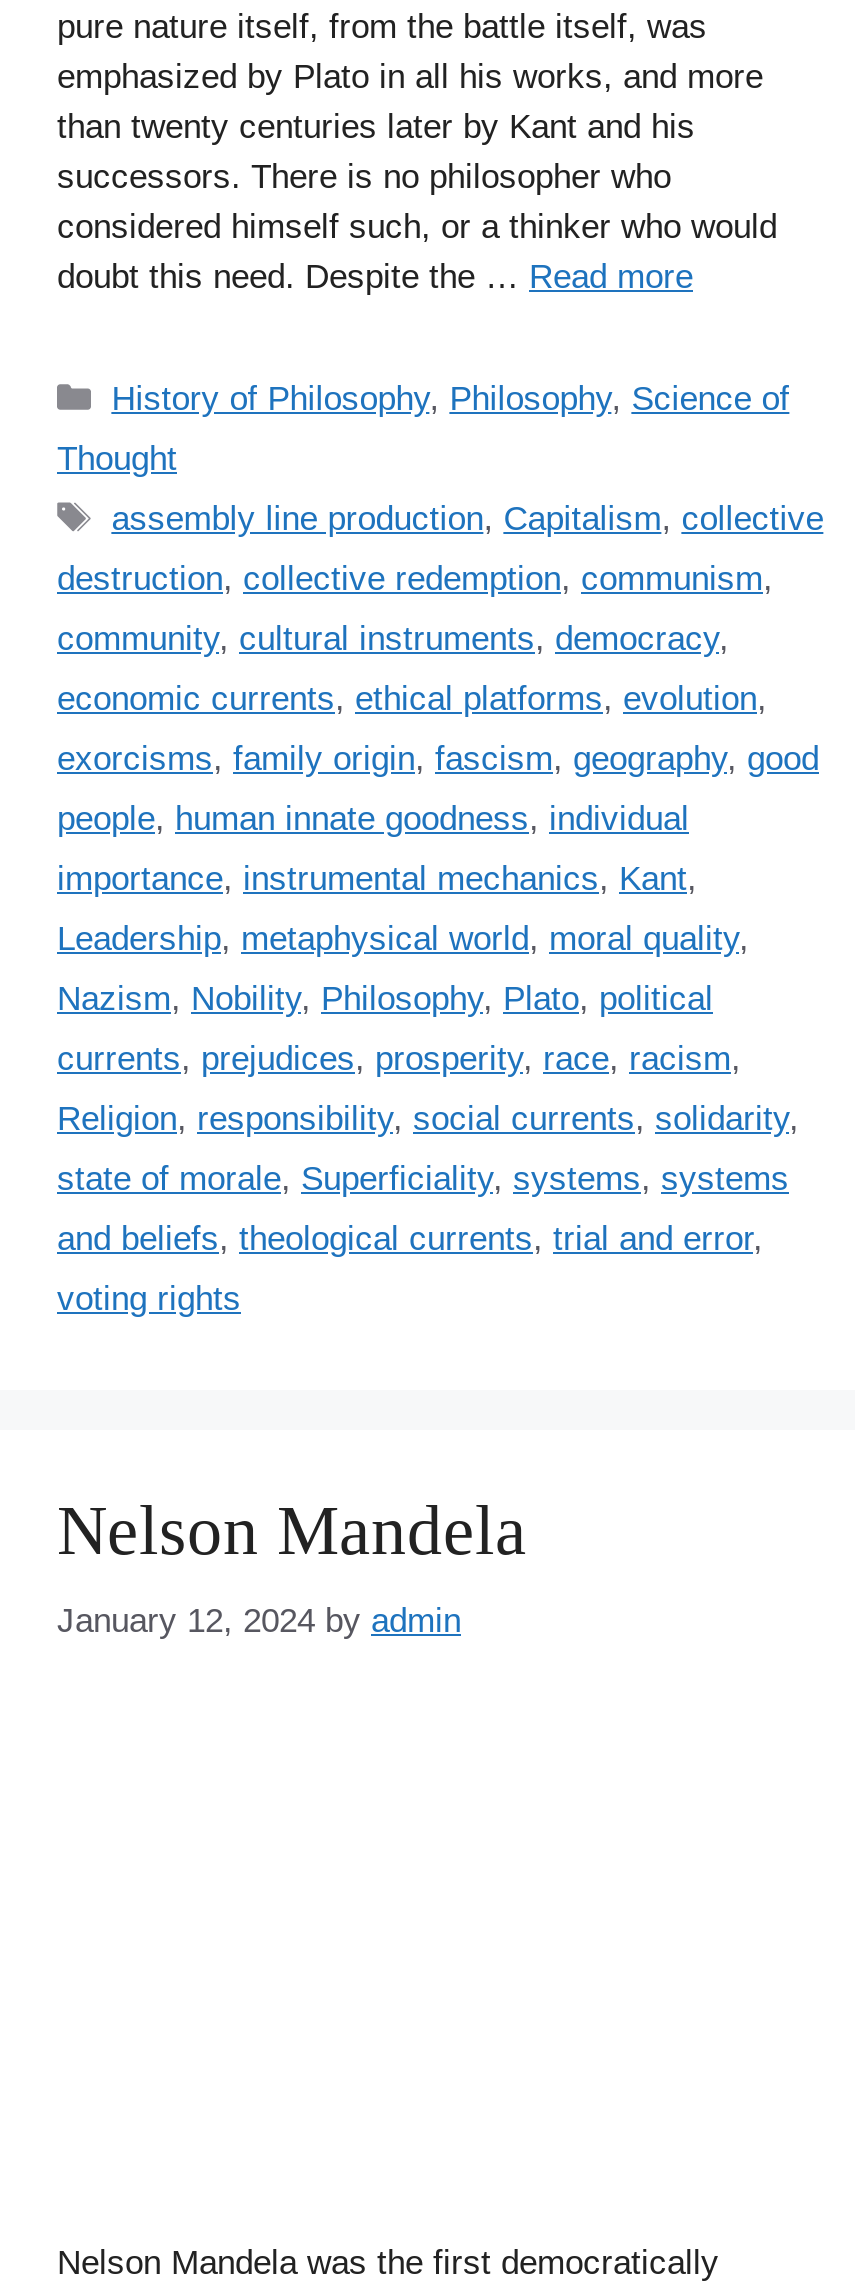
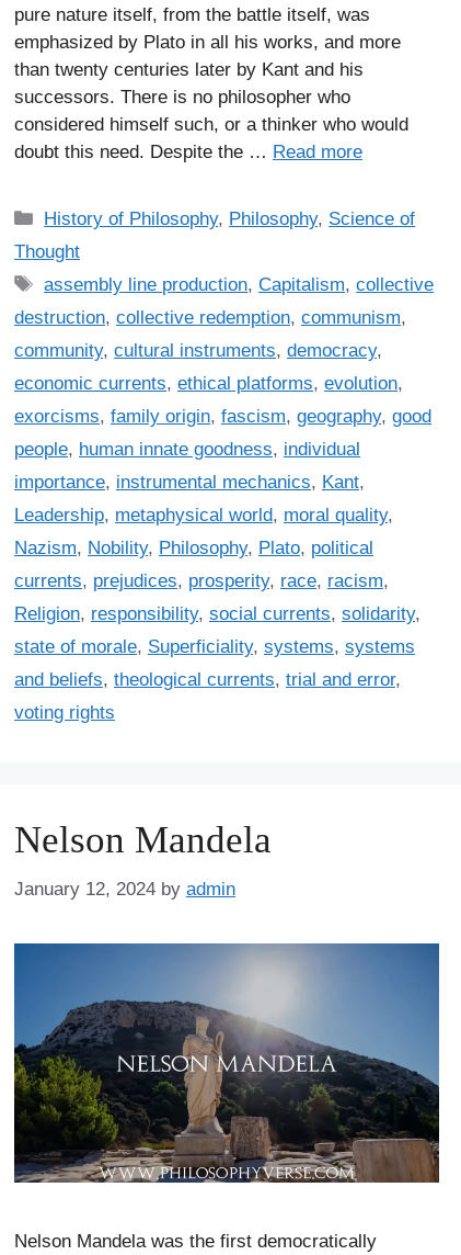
none -> [13,942,440,1184] [image]

